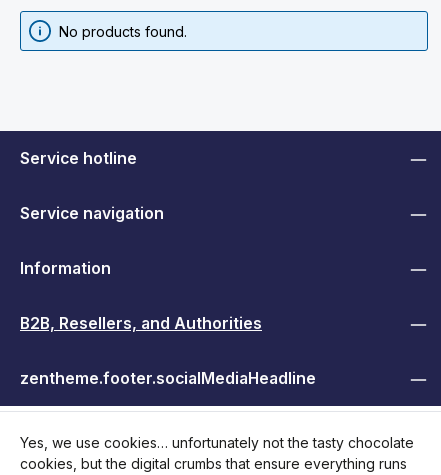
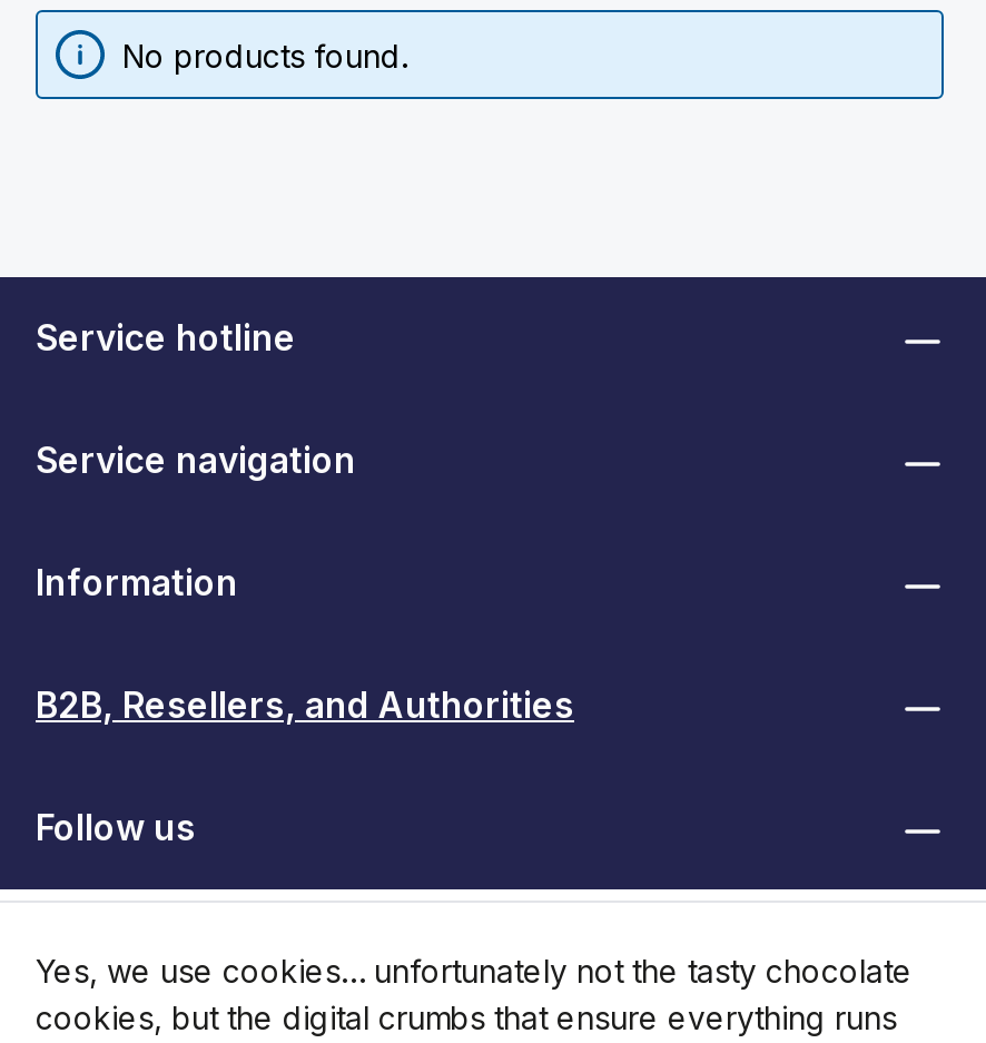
[20,369,316,388] zentheme.footer.socialMediaHeadline -> [36,807,196,850] Follow us

